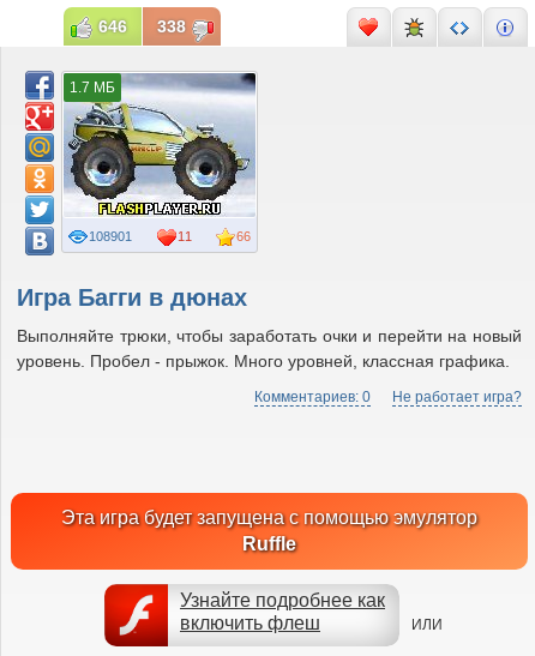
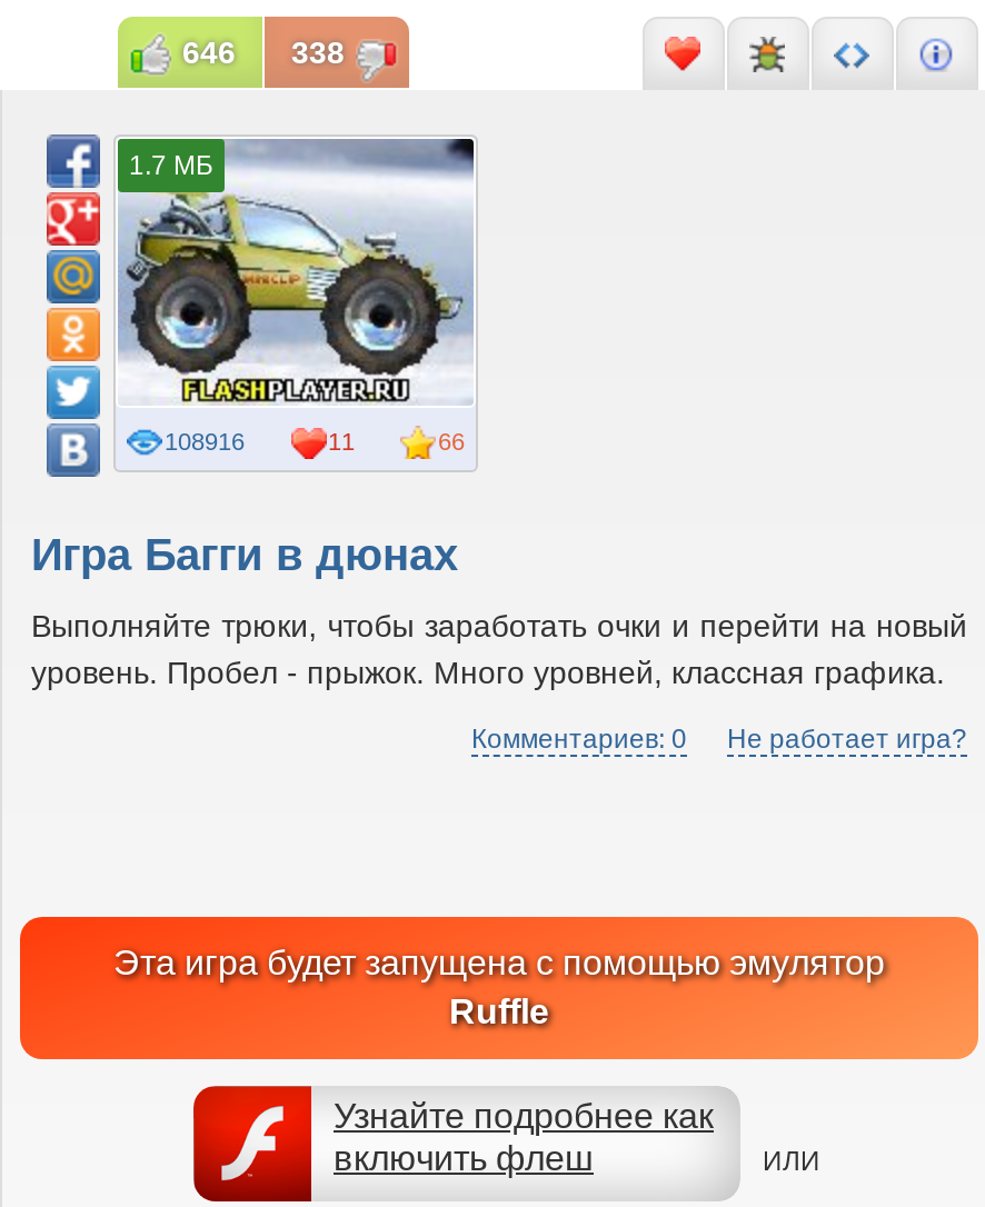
[89,229,132,243] 108901 -> [165,428,245,455] 108916

